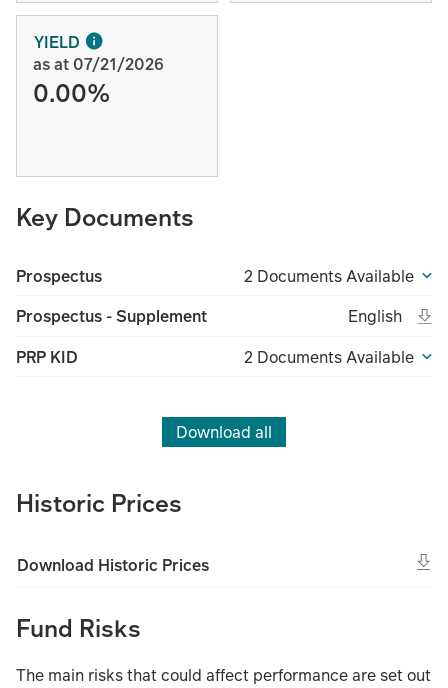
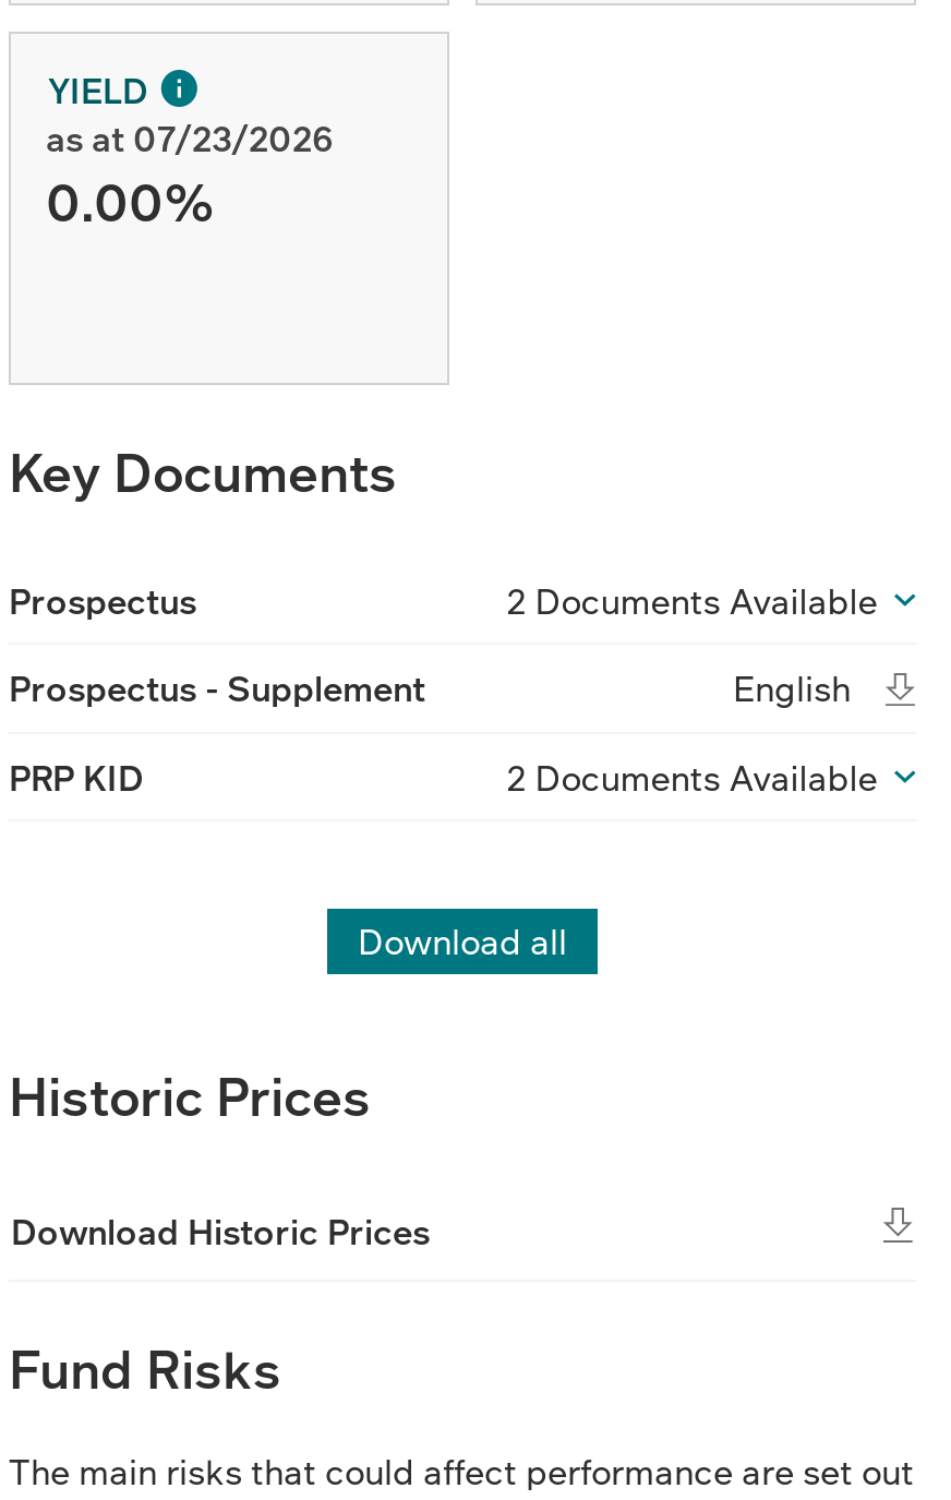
[33,53,164,75] as at 07/21/2026 -> [46,115,334,163] as at 07/23/2026

